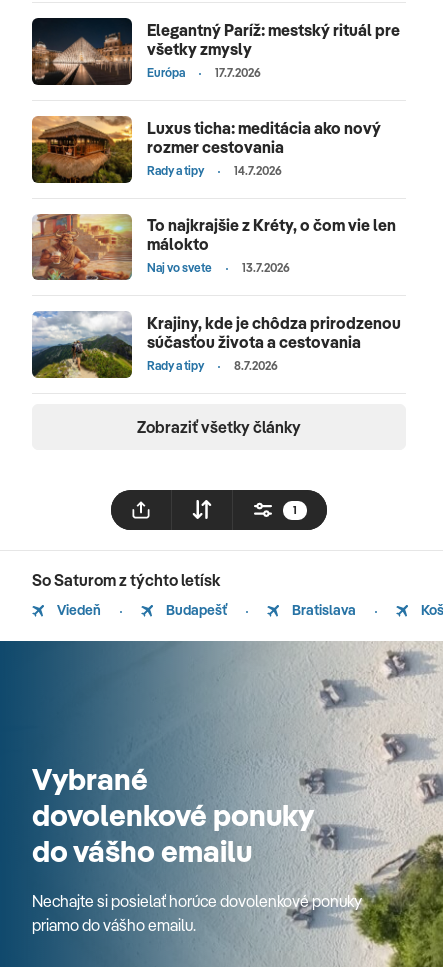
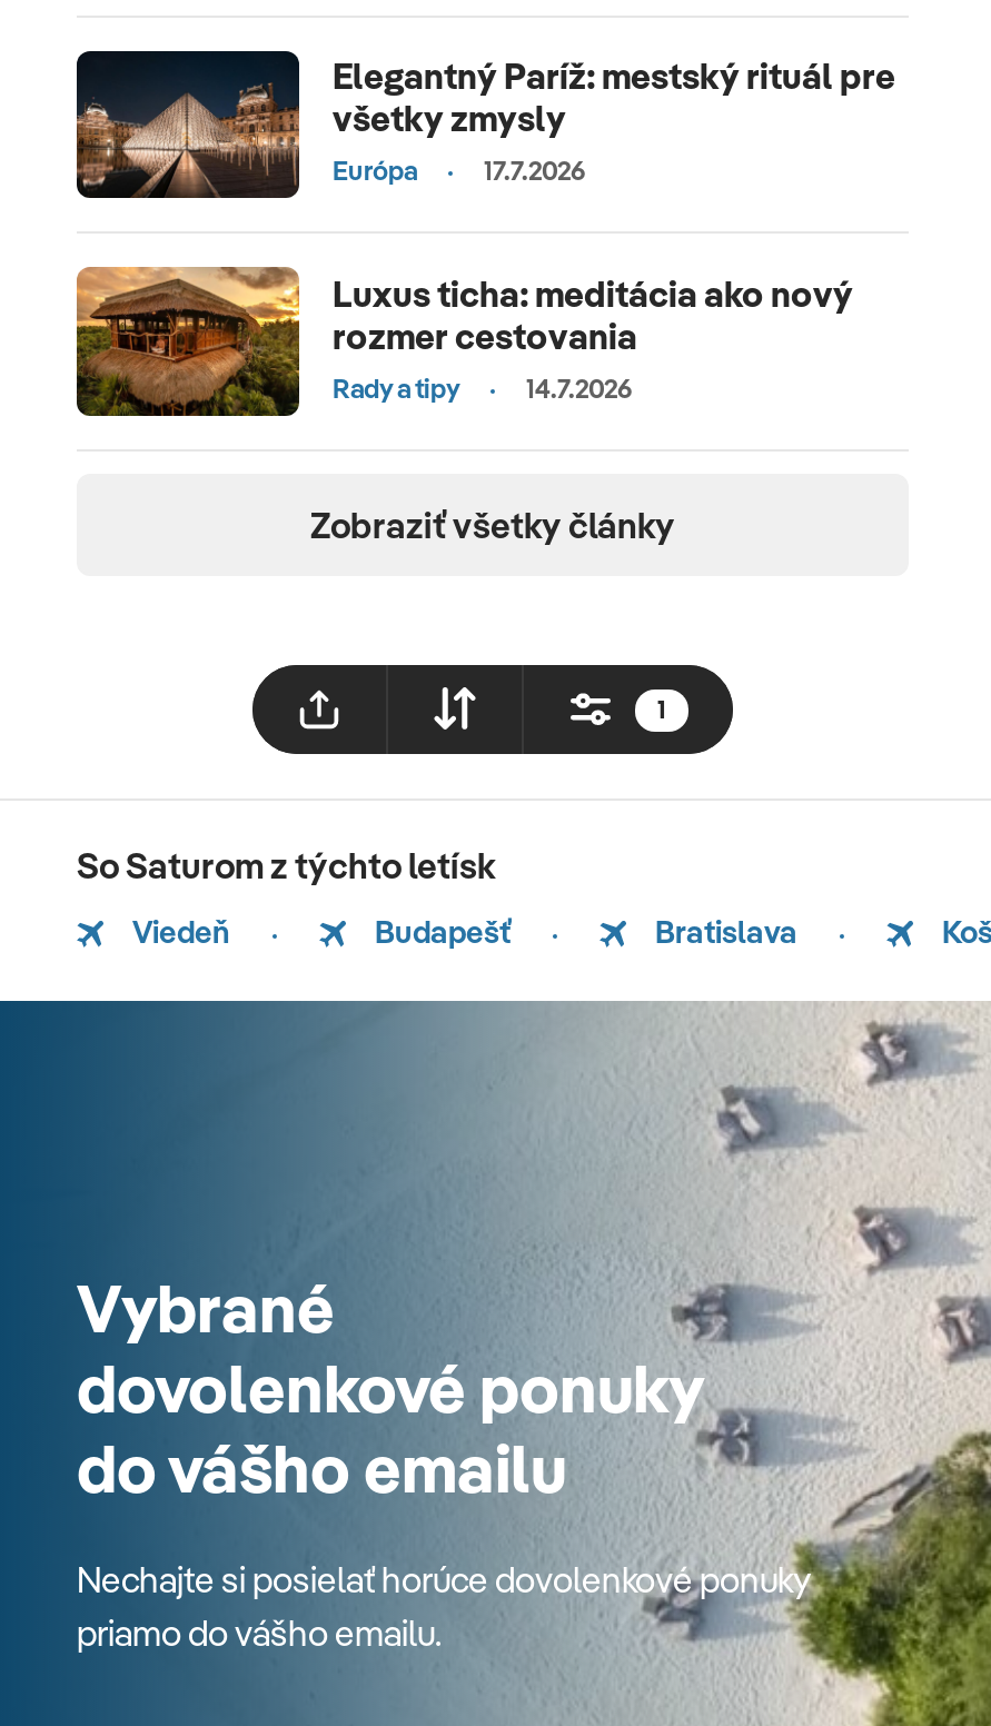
[31,214,401,373] [image] | To najkrajšie z Kréty, o čom vie len | málokto | Naj vo svete | 13.7.2026 | Krajiny, kde je chôdza prirodzenou | súčasťou života a cestovania | Rady a tipy | 8.7.2026 -> none
[31,310,133,379] [image] -> none

